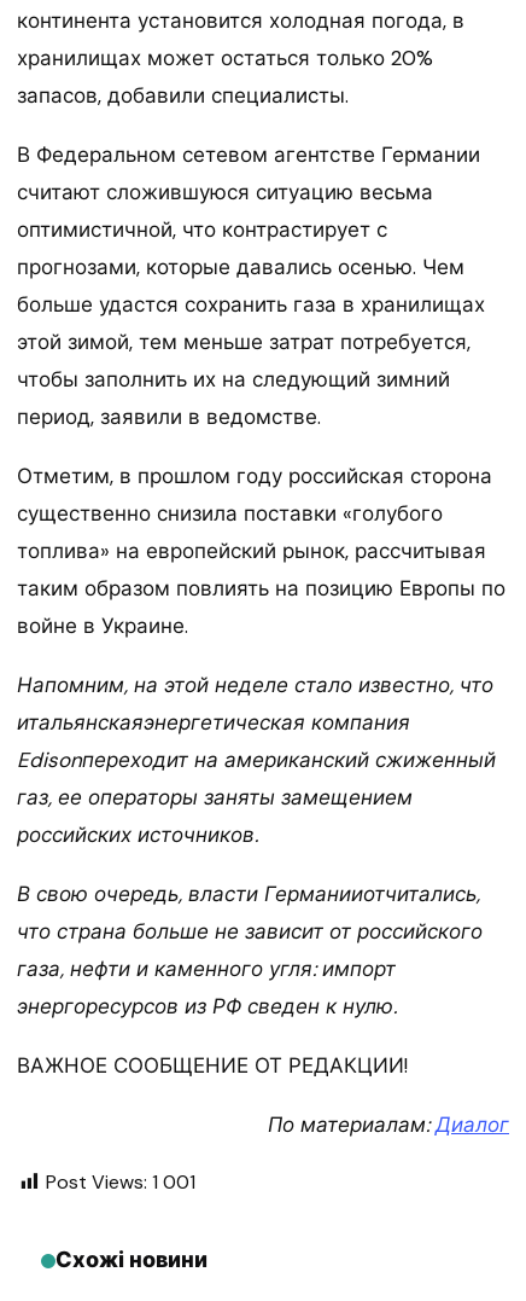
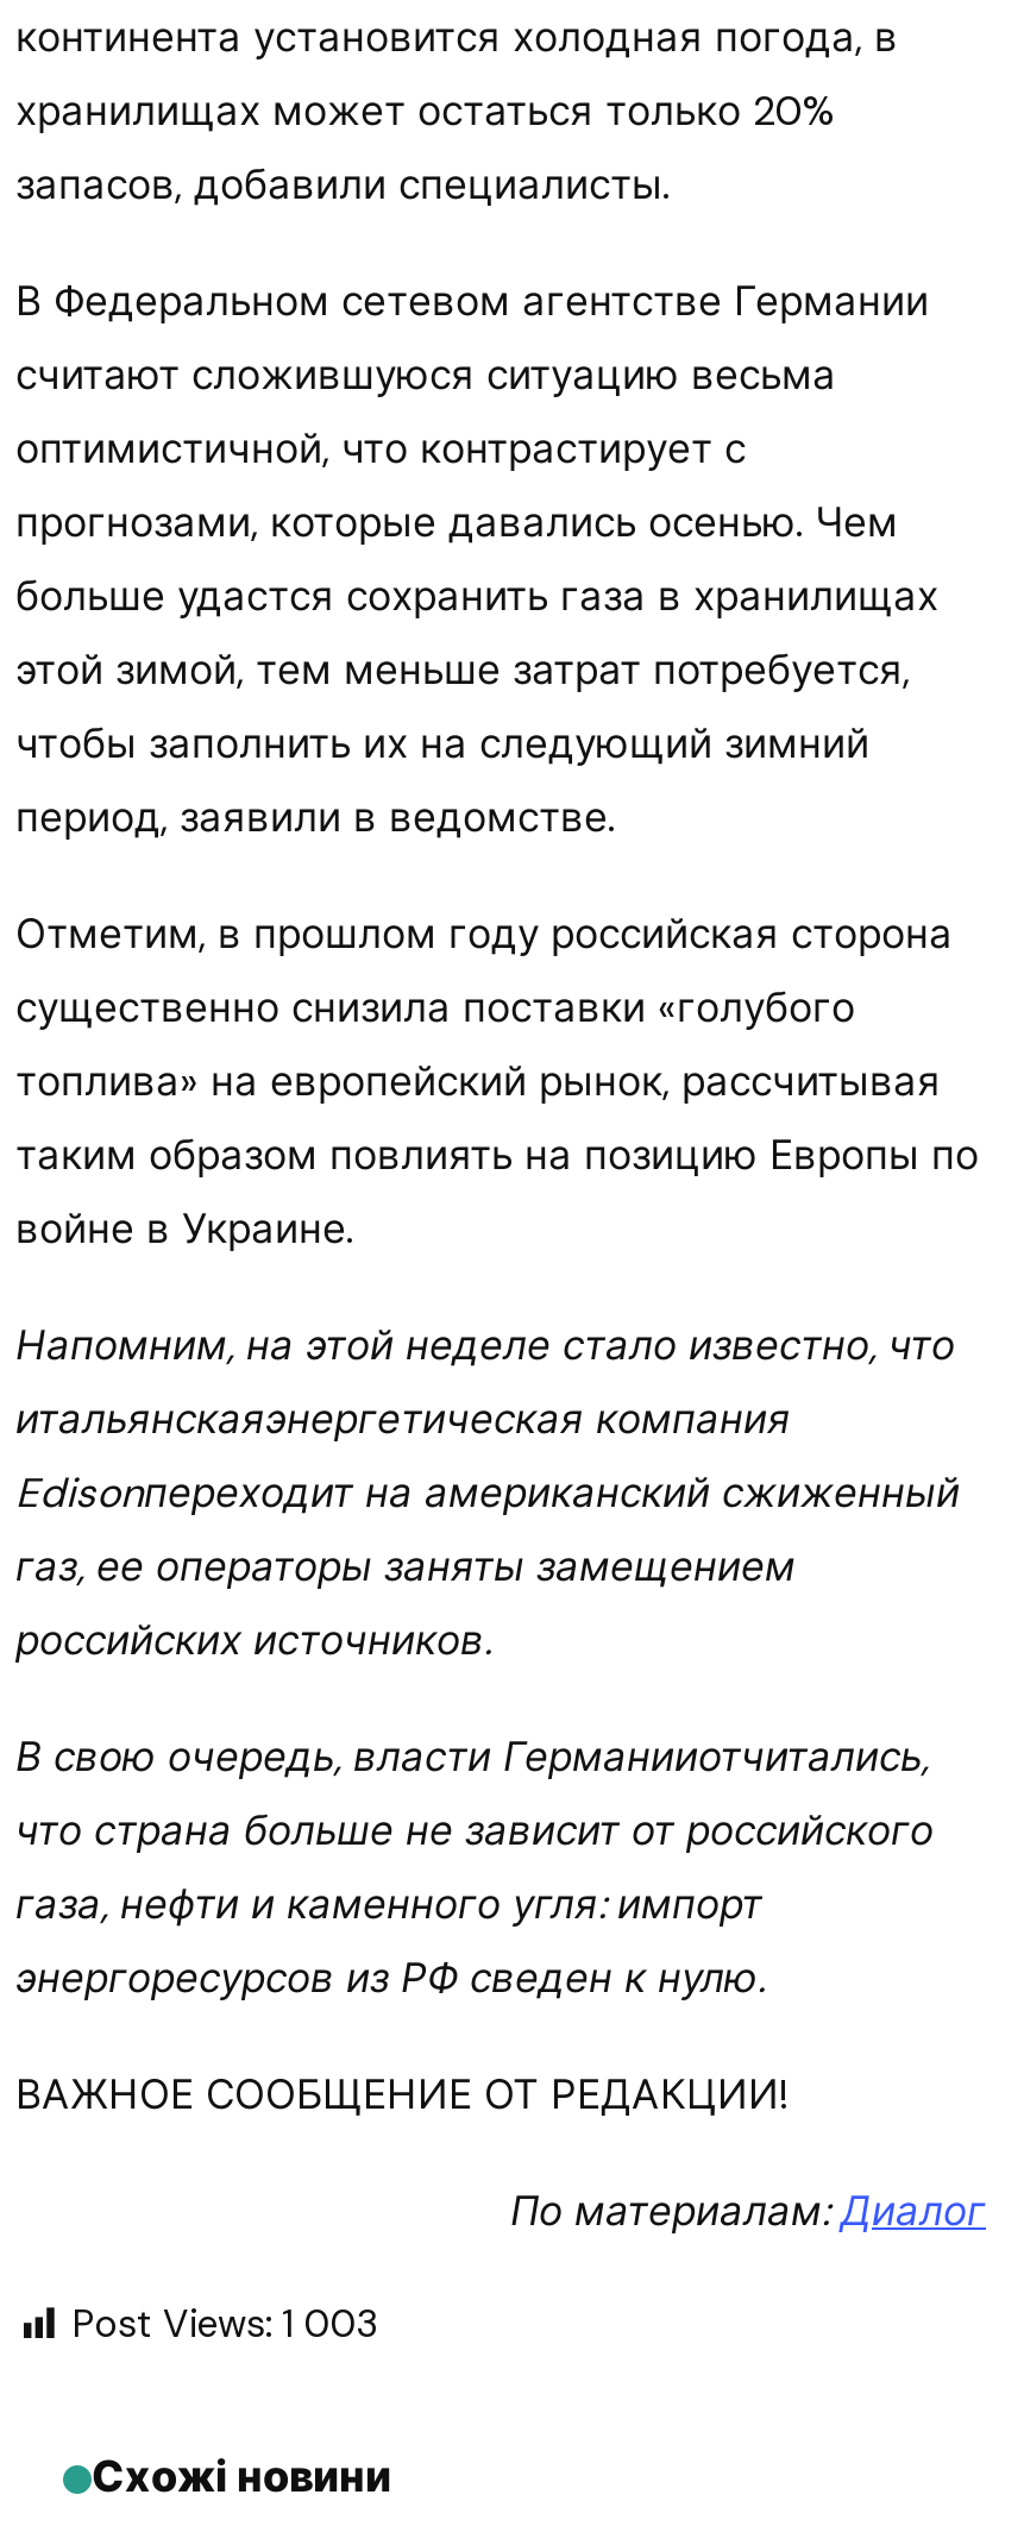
[46,1169,195,1195] Post Views: 1 001 -> [73,2299,377,2349] Post Views: 1 003

